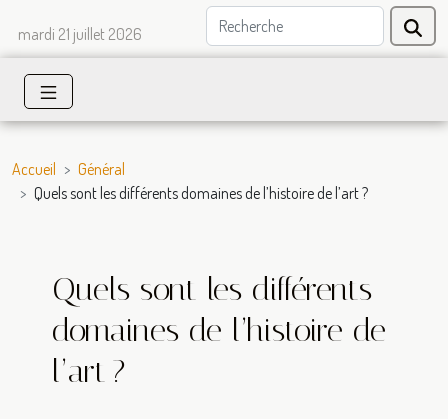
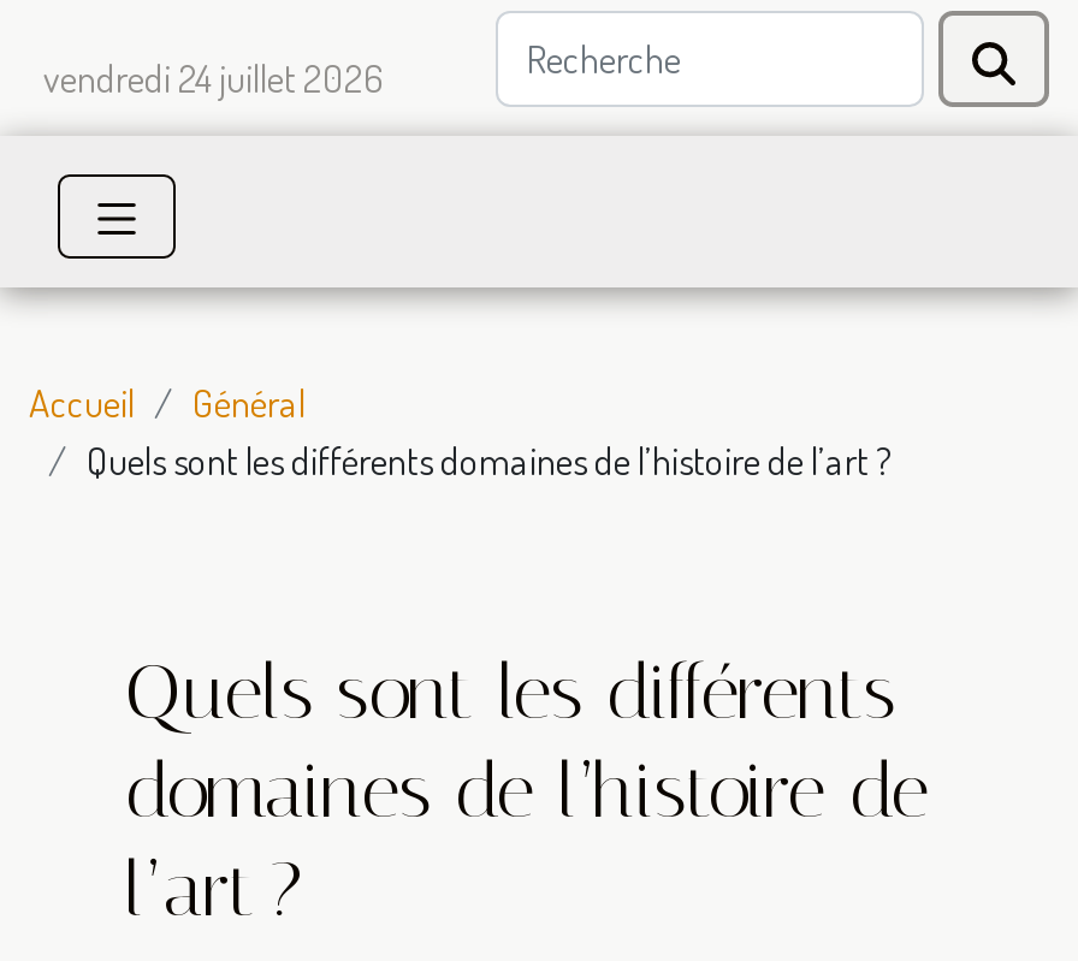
[18,24,142,44] mardi 21 juillet 2026 -> [43,54,385,102] vendredi 24 juillet 2026

